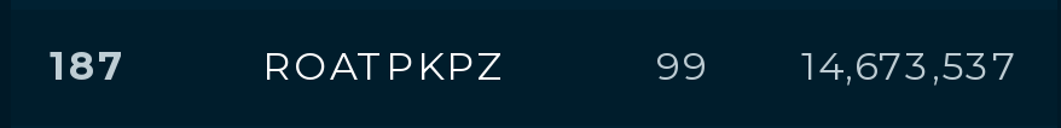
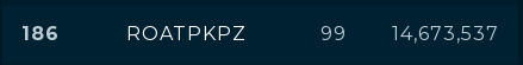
[50,43,127,89] 187 -> [21,22,60,45] 186

